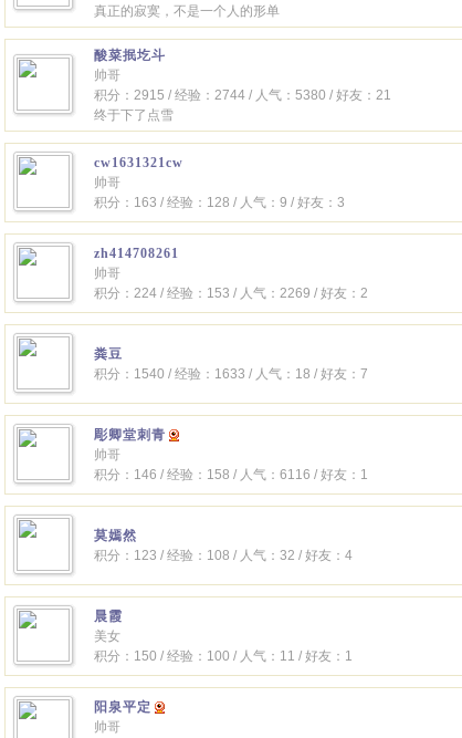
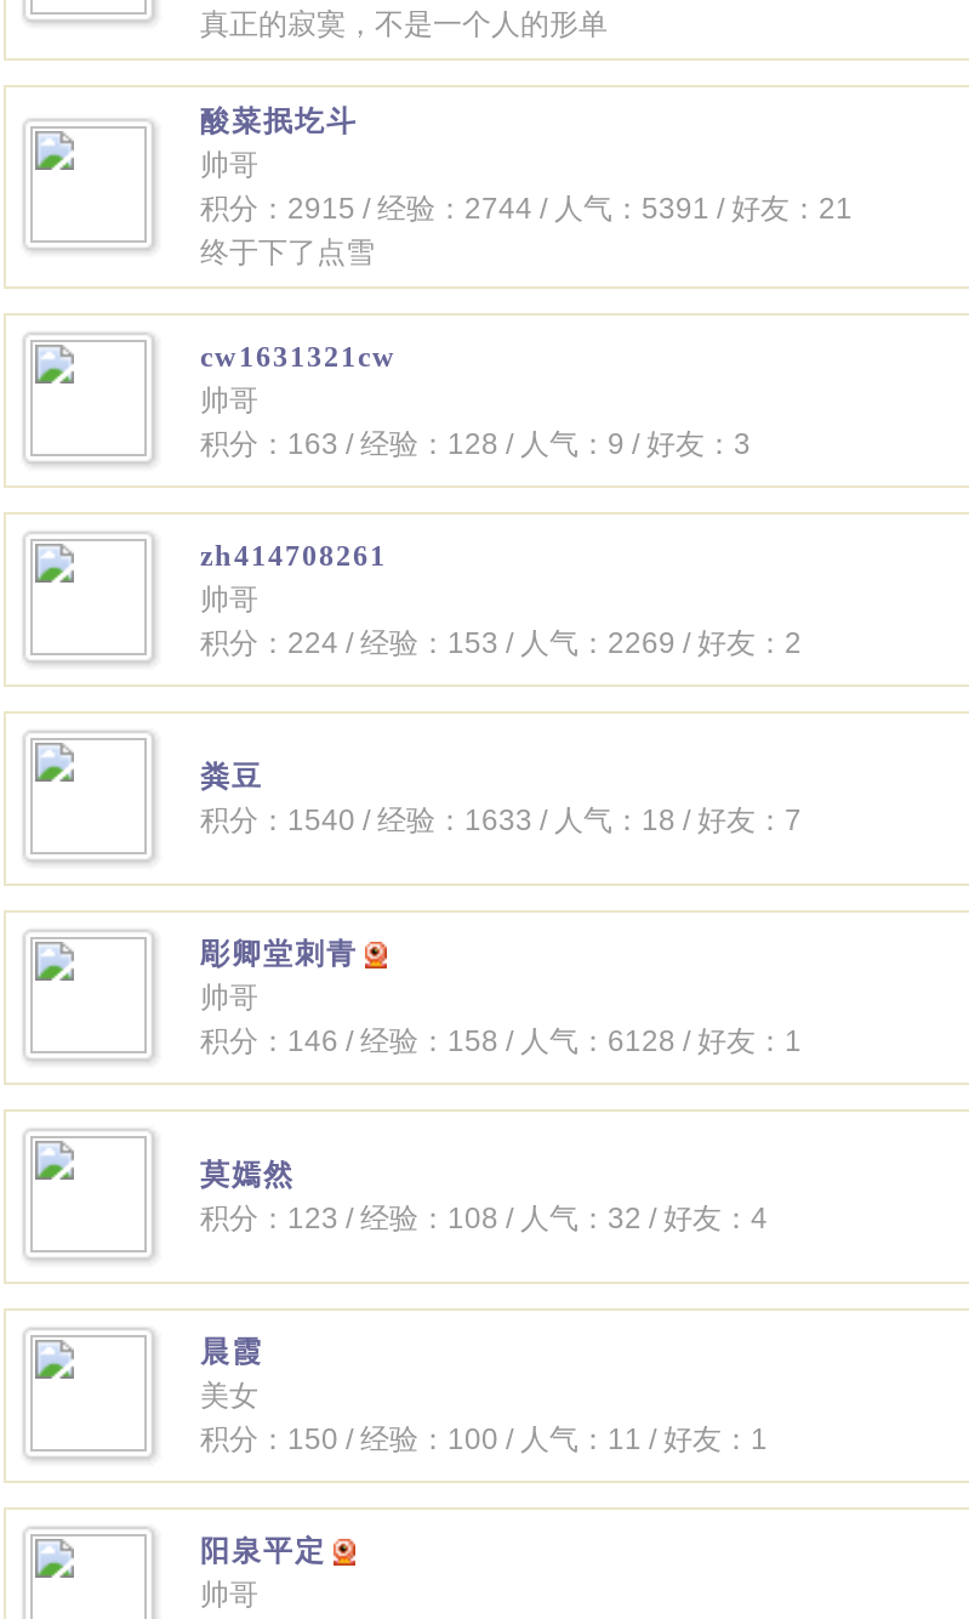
[94,87,391,103] 积分：2915 / 经验：2744 / 人气：5380 / 好友：21 -> [200,192,853,226] 积分：2915 / 经验：2744 / 人气：5391 / 好友：21
[94,467,368,482] 积分：146 / 经验：158 / 人气：6116 / 好友：1 -> [200,1024,802,1058] 积分：146 / 经验：158 / 人气：6128 / 好友：1

